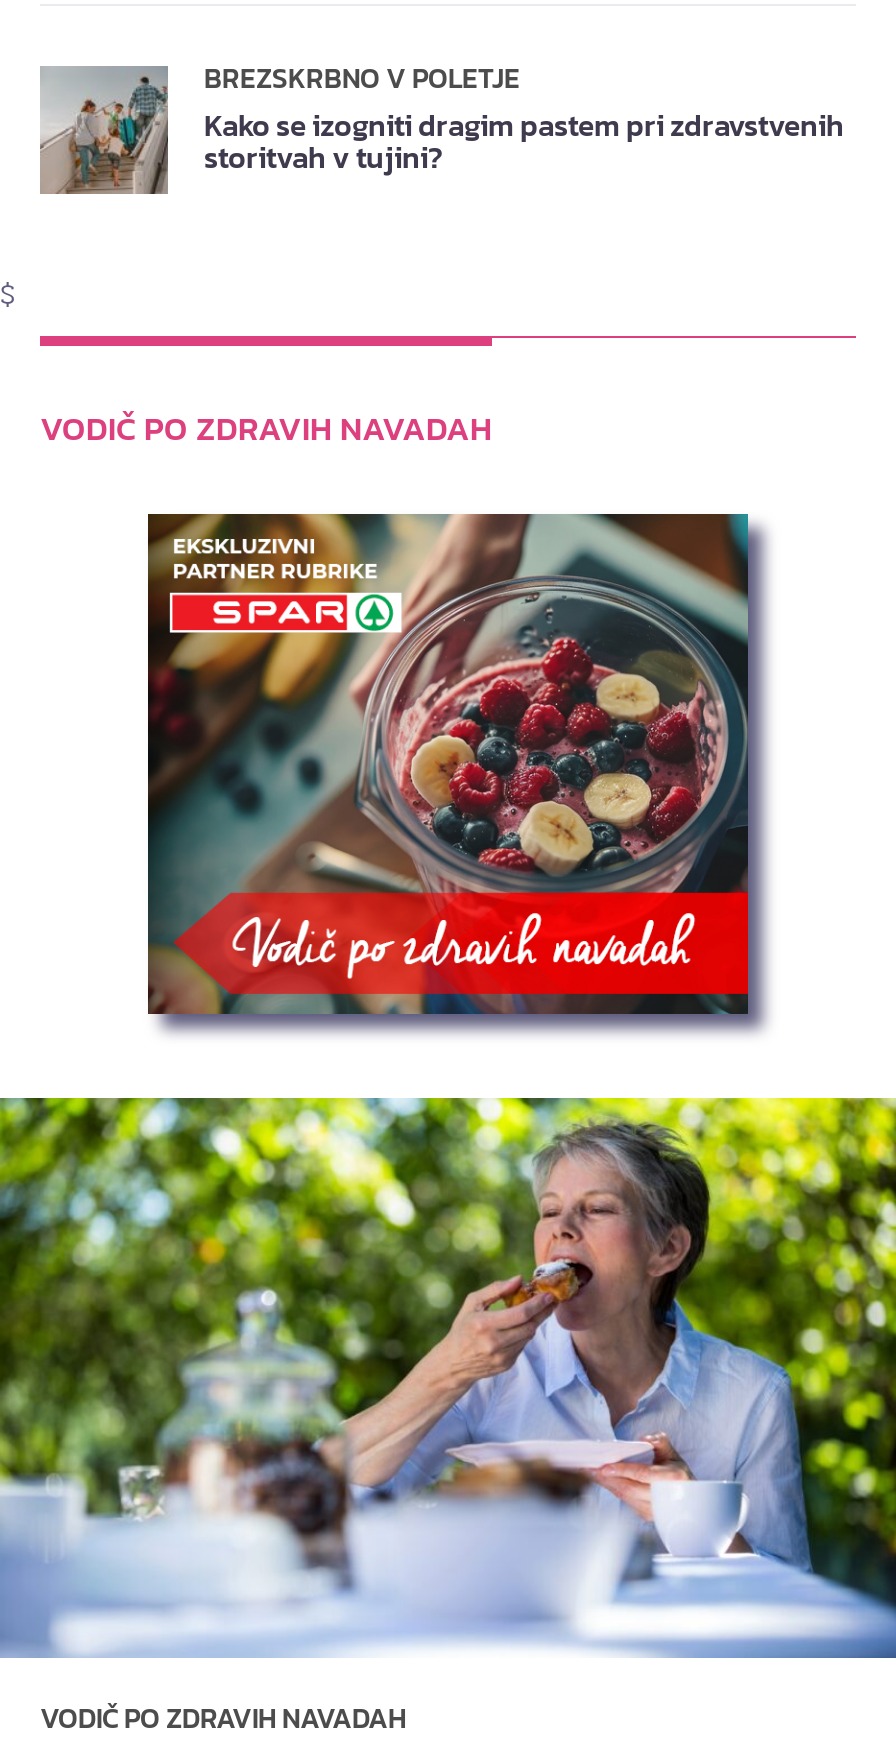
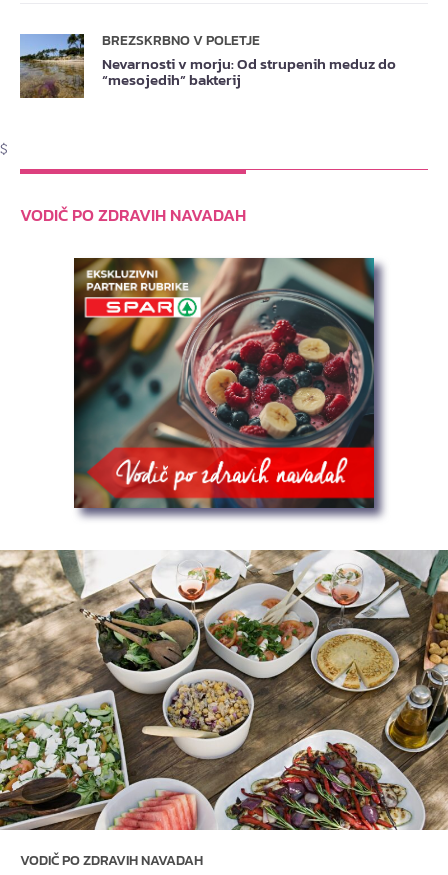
[40,66,844,194] [image] | Kako se izogniti dragim pastem pri zdravstvenih | storitvah v tujini? -> [19,34,396,98] [image] | Nevarnosti v morju: Od strupenih meduz do | “mesojedih” bakterij
[6,1096,890,1660] [image] -> [3,549,445,831] [image]

